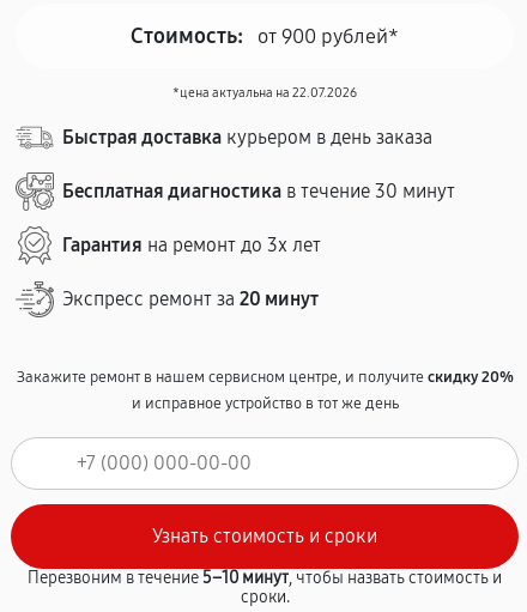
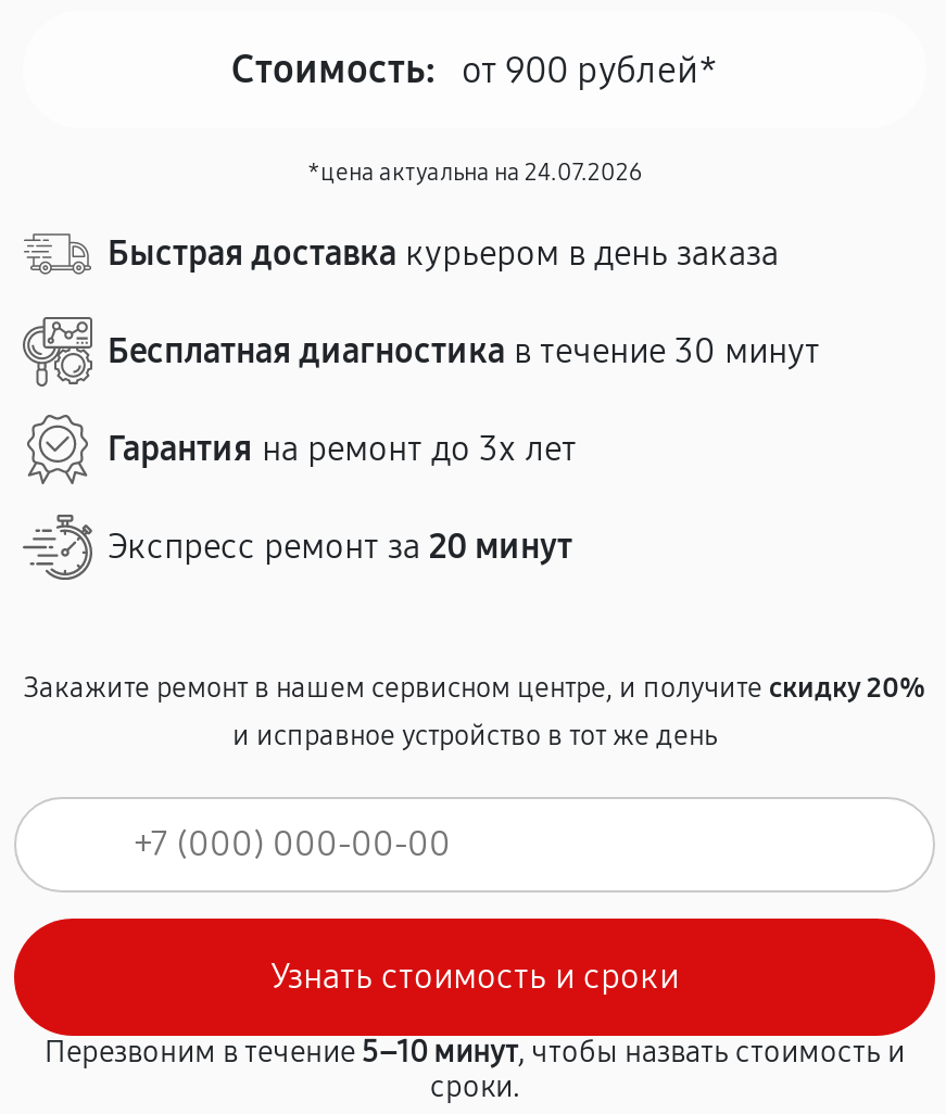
[172,85,357,101] *цена актуальна на 22.07.2026 -> [307,159,642,187] *цена актуальна на 24.07.2026

